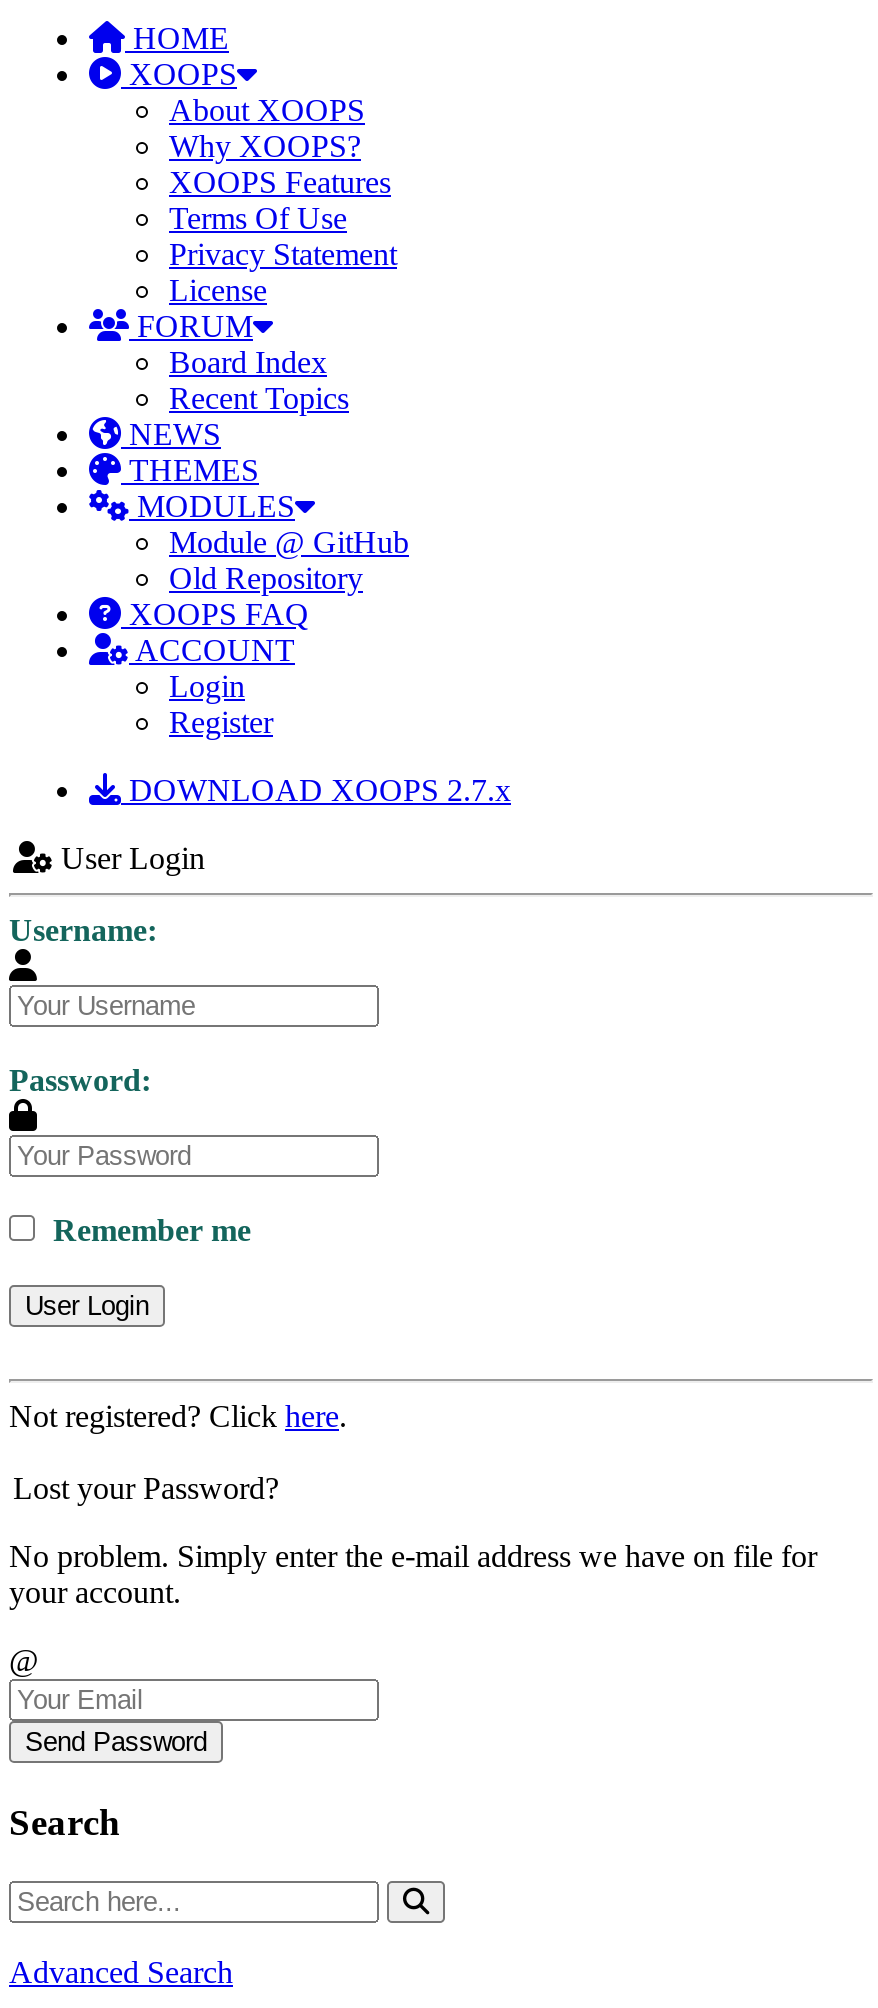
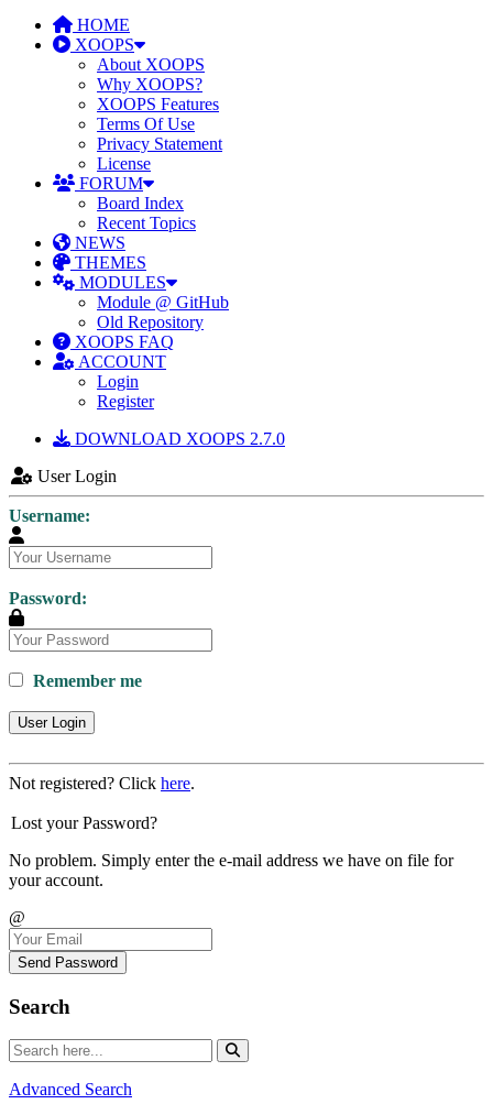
[121,773,511,807] DOWNLOAD XOOPS 2.7.x -> [70,429,285,448] DOWNLOAD XOOPS 2.7.0

